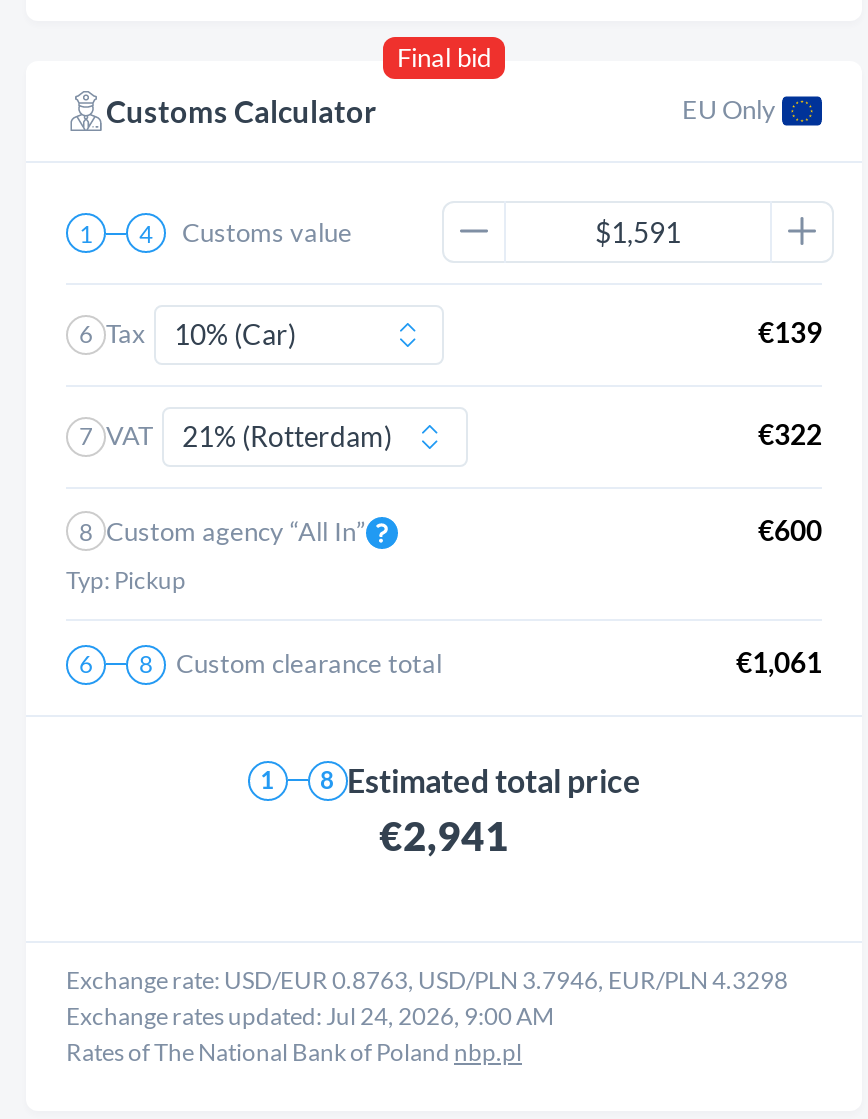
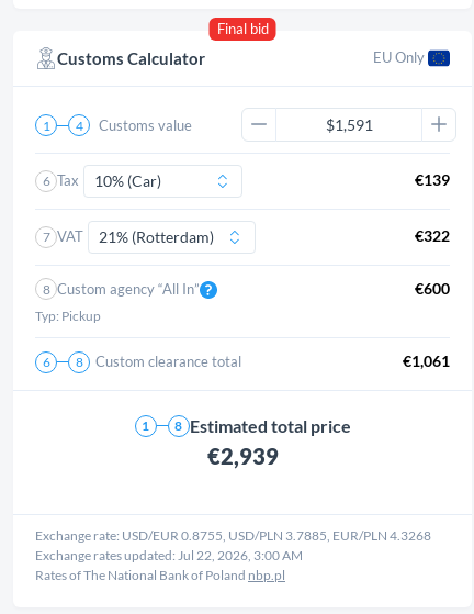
[379,810,509,858] €2,941 -> [207,442,278,469] €2,939
[66,964,788,994] Exchange rate: USD/EUR 0.8763, USD/PLN 3.7946, EUR/PLN 4.3298 -> [35,527,431,543] Exchange rate: USD/EUR 0.8755, USD/PLN 3.7885, EUR/PLN 4.3268
[66,1000,554,1030] Exchange rates updated: Jul 24, 2026, 9:00 AM -> [35,547,303,563] Exchange rates updated: Jul 22, 2026, 3:00 AM

